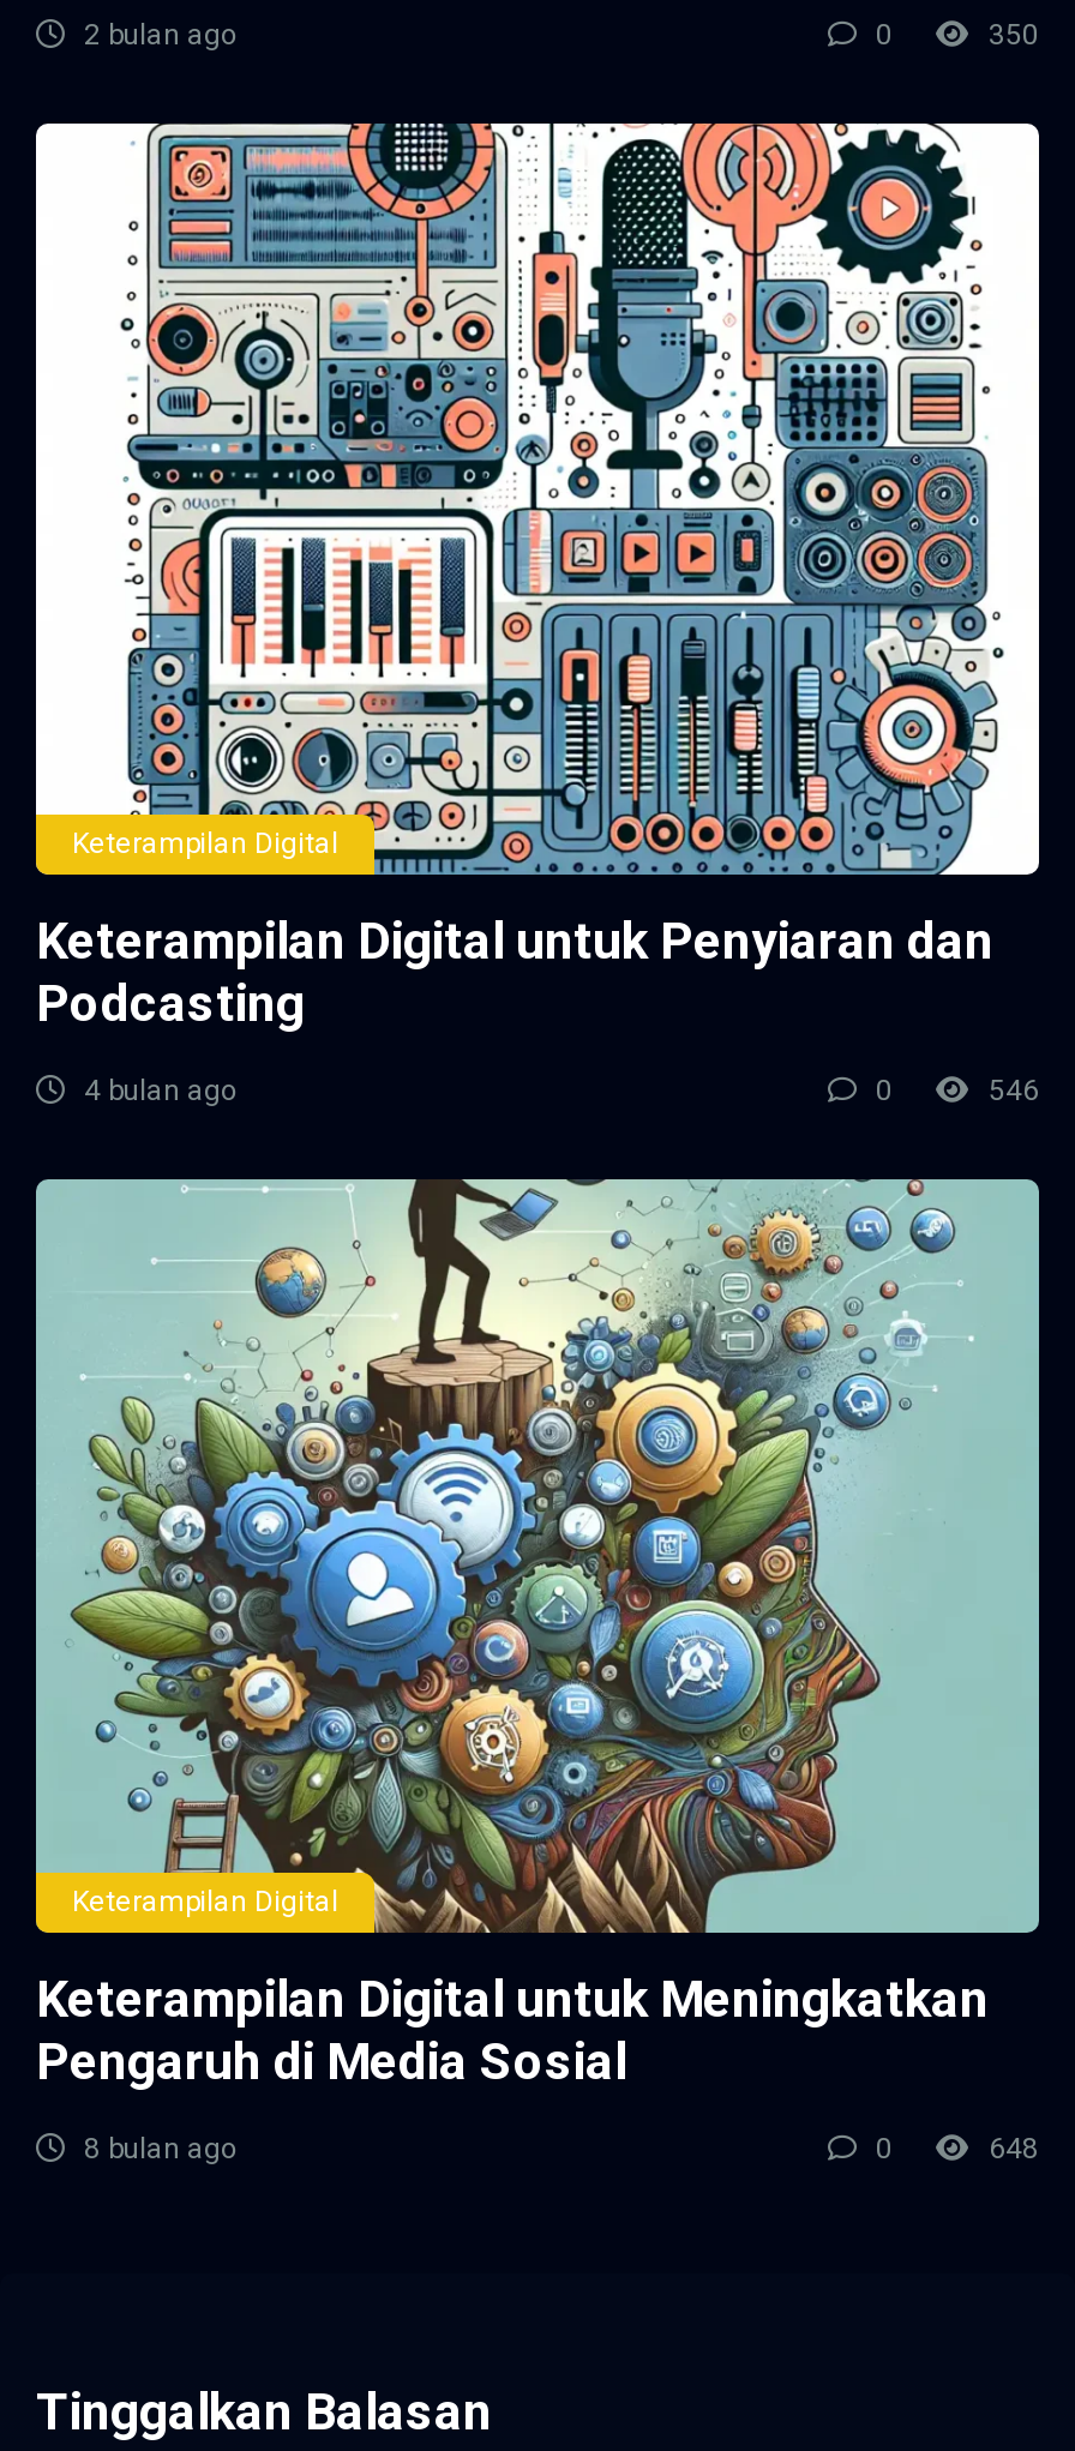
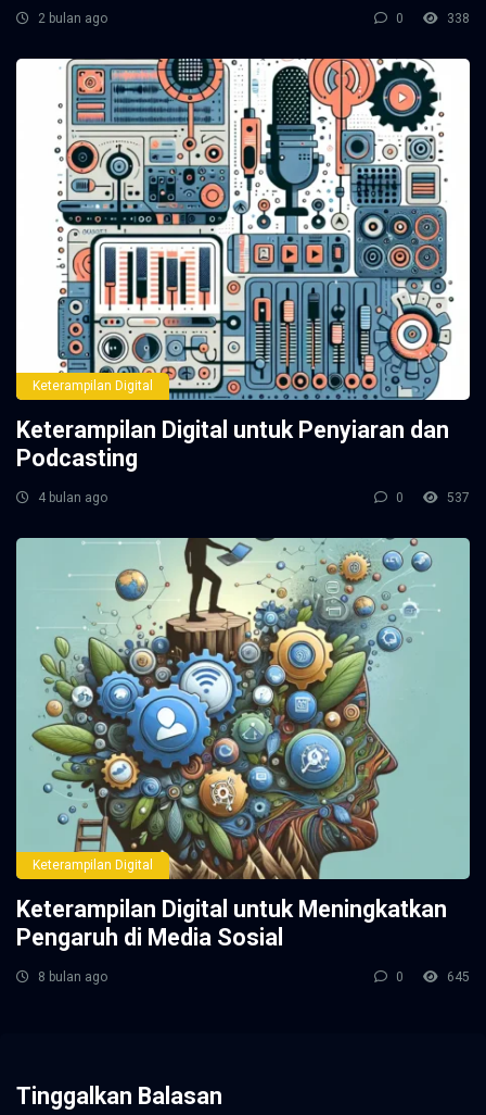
[981,17,1039,50] 350 -> [444,11,470,26] 338
[981,1074,1039,1107] 546 -> [444,490,470,505] 537
[981,2131,1039,2164] 648 -> [444,969,470,984] 645

